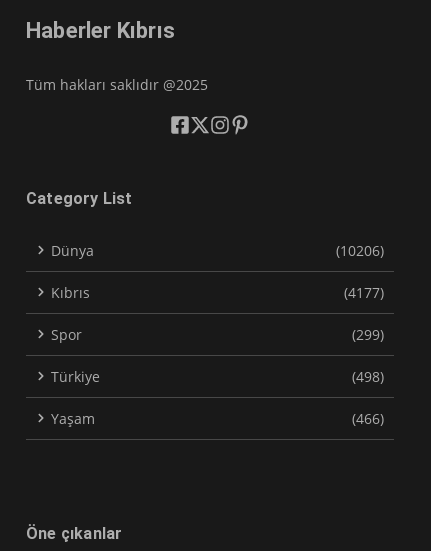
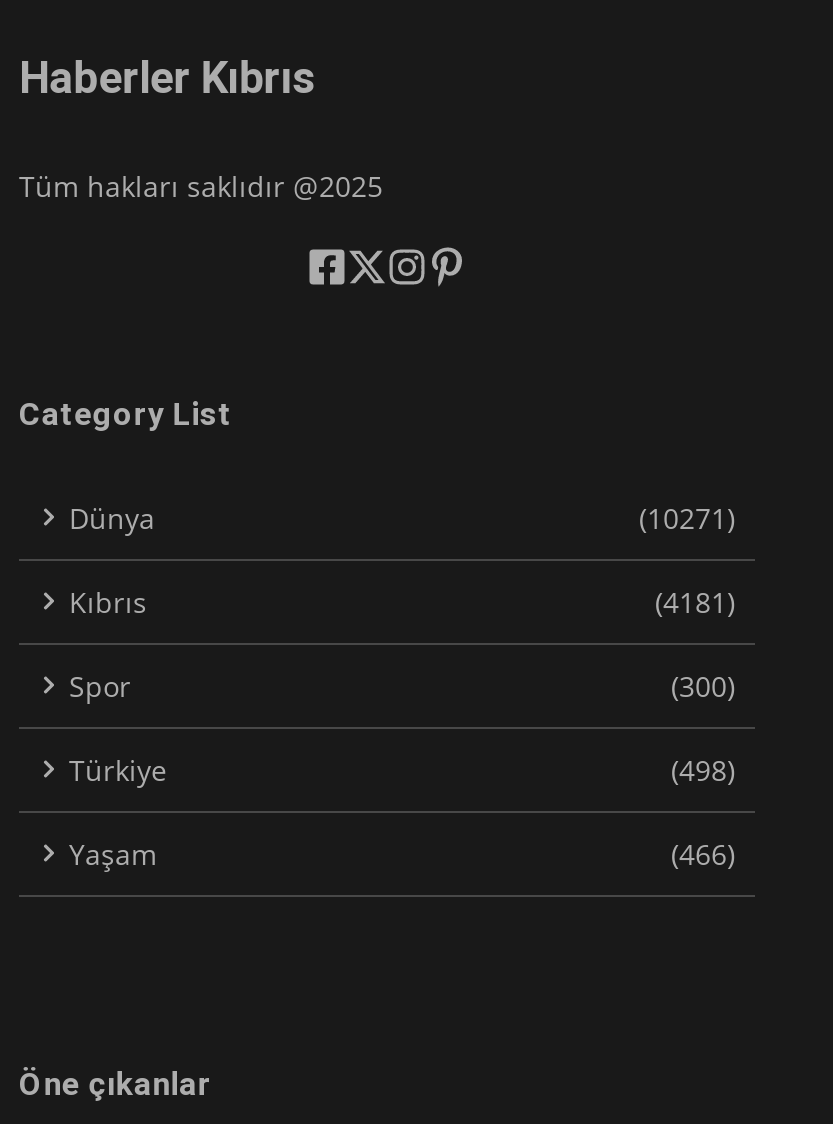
[336,241,384,260] (10206) -> [639,498,735,536] (10271)
[344,283,384,302] (4177) -> [655,582,735,620] (4181)
[352,325,384,344] (299) -> [671,666,735,704] (300)

